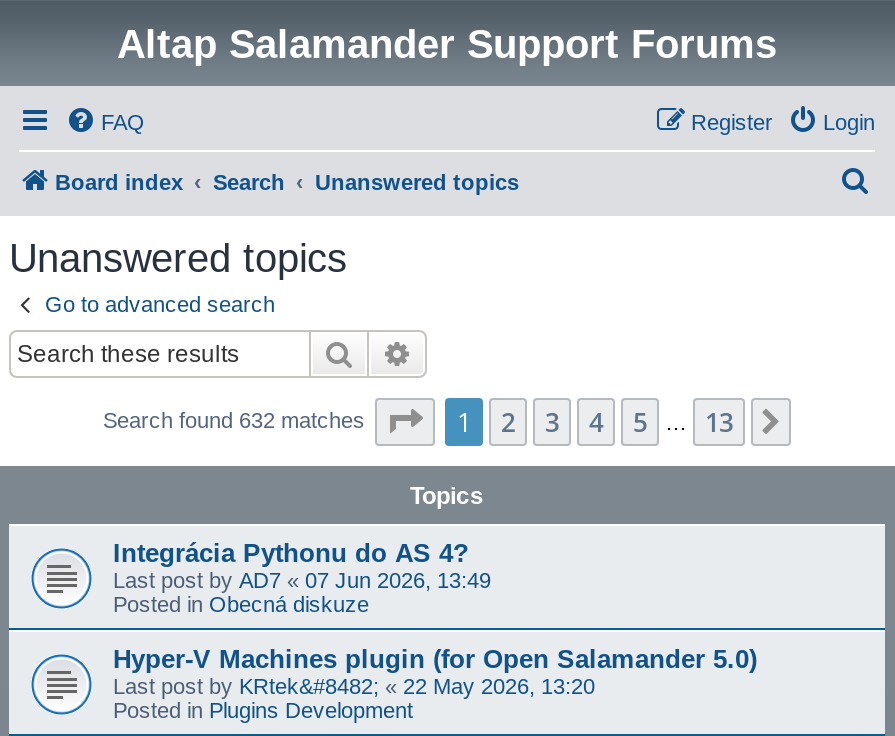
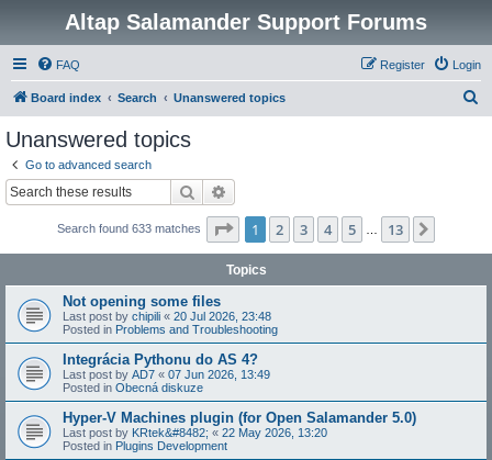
[103,407,371,431] Search found 632 matches -> [57,221,204,234] Search found 633 matches
none -> [63,293,278,335] Not opening some files | Last post by chipili «20 Jul 2026, 23:48 | Posted in Problems and Troubleshooting

